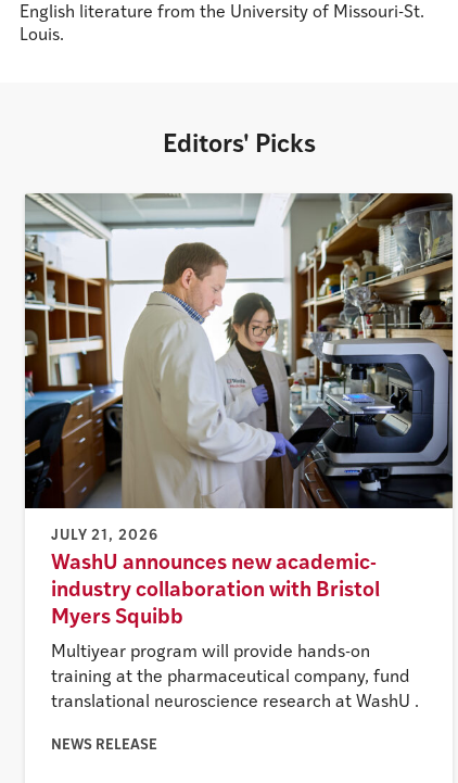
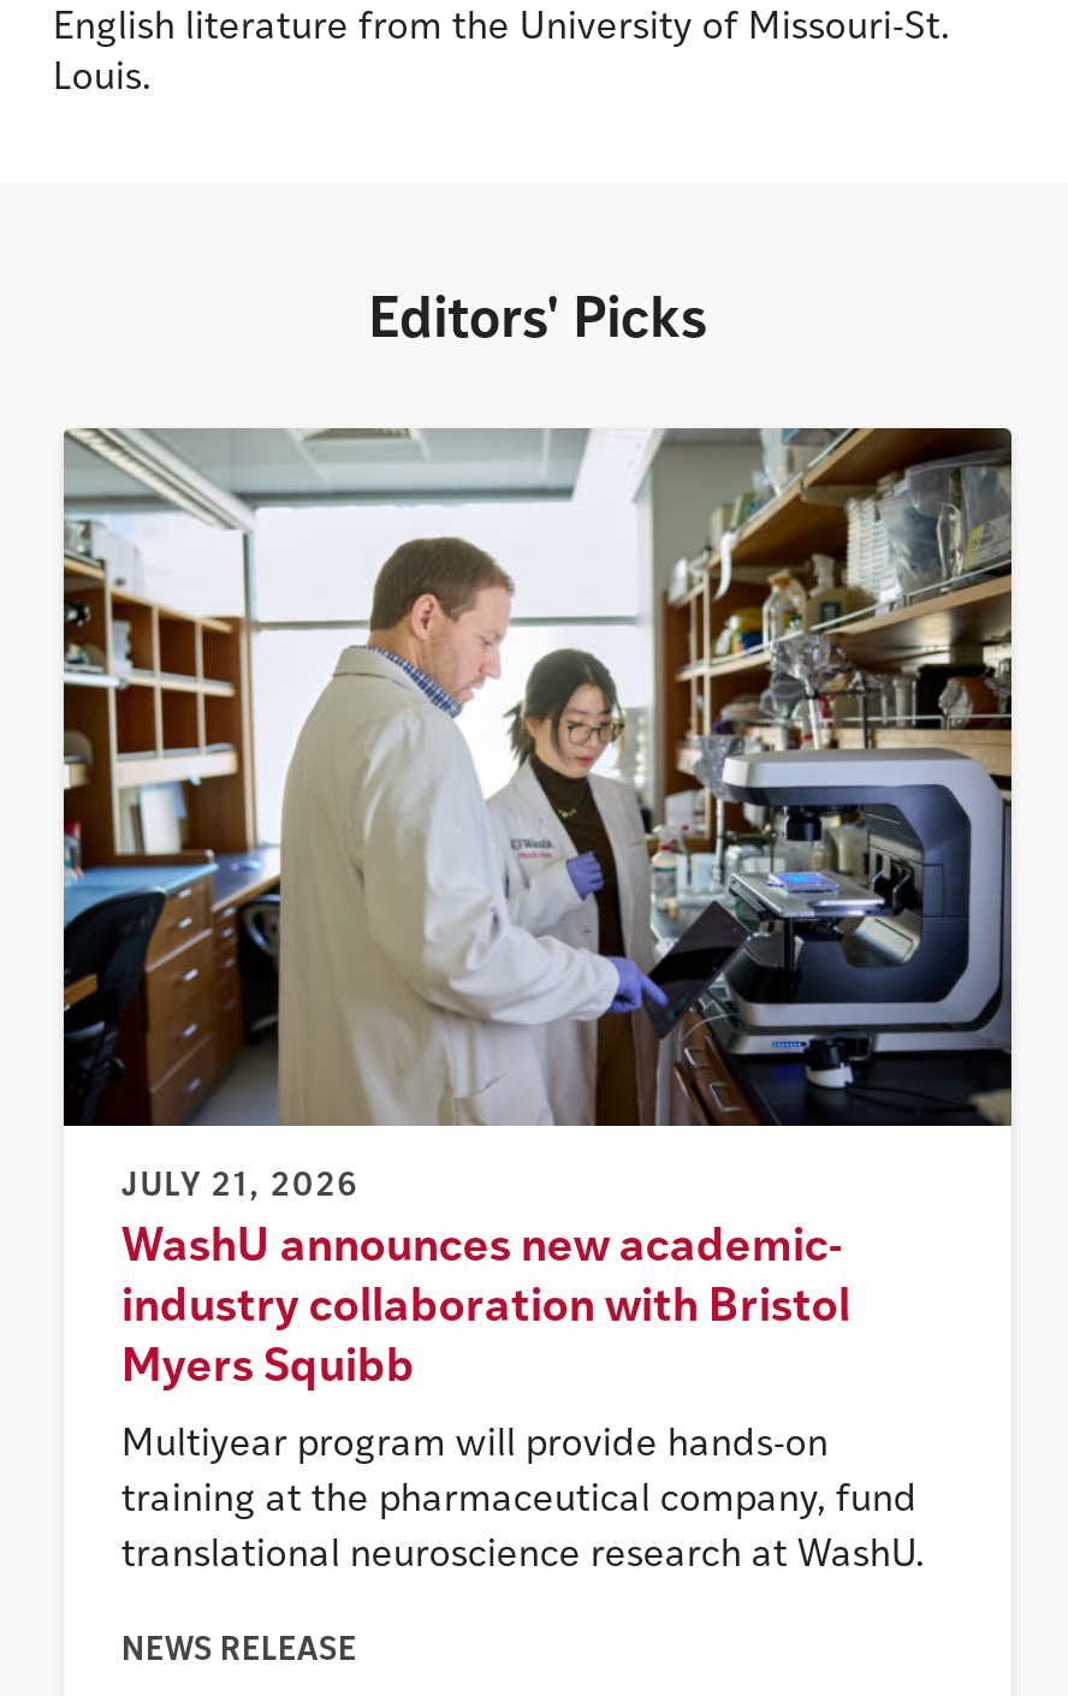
[51,693,419,711] translational neuroscience research at WashU . -> [121,1536,925,1575] translational neuroscience research at WashU.

